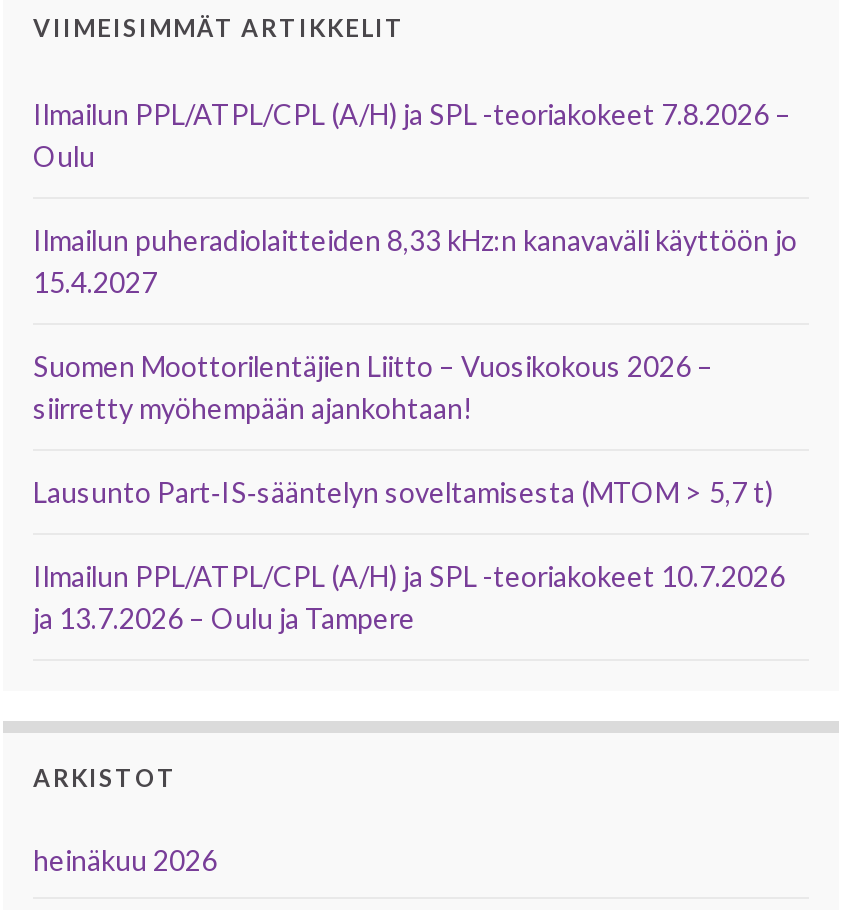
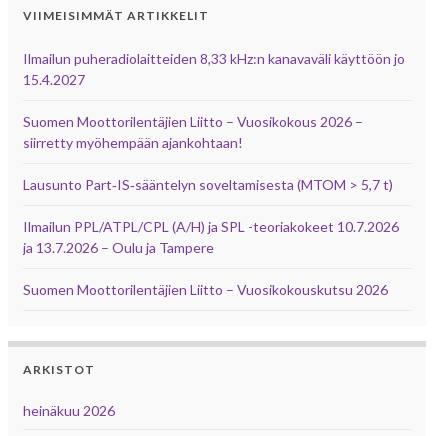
[33,98,791,174] Ilmailun PPL/ATPL/CPL (A/H) ja SPL -teoriakokeet 7.8.2026 – | Oulu -> none
moved [33,224,797,636] -> [23,50,405,256]: Ilmailun puheradiolaitteiden 8,33 kHz:n kanavaväli käyttöön jo | 15.4.2027 | Suomen Moottorilentäjien Liitto – Vuosikokous 2026 – | siirretty myöhempään ajankohtaan! | Lausunto Part‑IS‑sääntelyn soveltamisesta (MTOM > 5,7 t) | Ilmailun PPL/ATPL/CPL (A/H) ja SPL -teoriakokeet 10.7.2026 | ja 13.7.2026 – Oulu ja Tampere
none -> [23,281,388,298] Suomen Moottorilentäjien Liitto – Vuosikokouskutsu 2026

